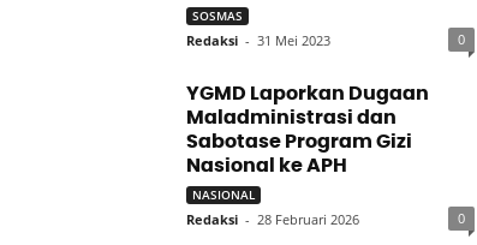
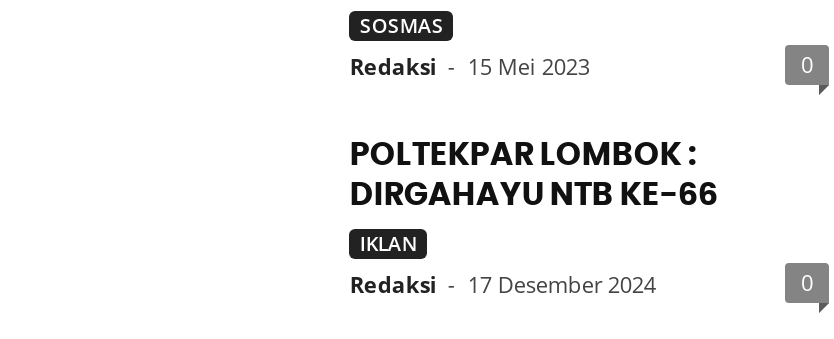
[187,31,331,49] Redaksi - 31 Mei 2023 -> [350,51,590,81] Redaksi - 15 Mei 2023
[187,84,429,175] YGMD Laporkan Dugaan | Maladministrasi dan | Sabotase Program Gizi | Nasional ke APH -> [350,139,718,211] POLTEKPAR LOMBOK : | DIRGAHAYU NTB KE-66
[187,186,360,228] NASIONAL | Redaksi - 28 Februari 2026 -> [350,229,656,299] IKLAN | Redaksi - 17 Desember 2024

